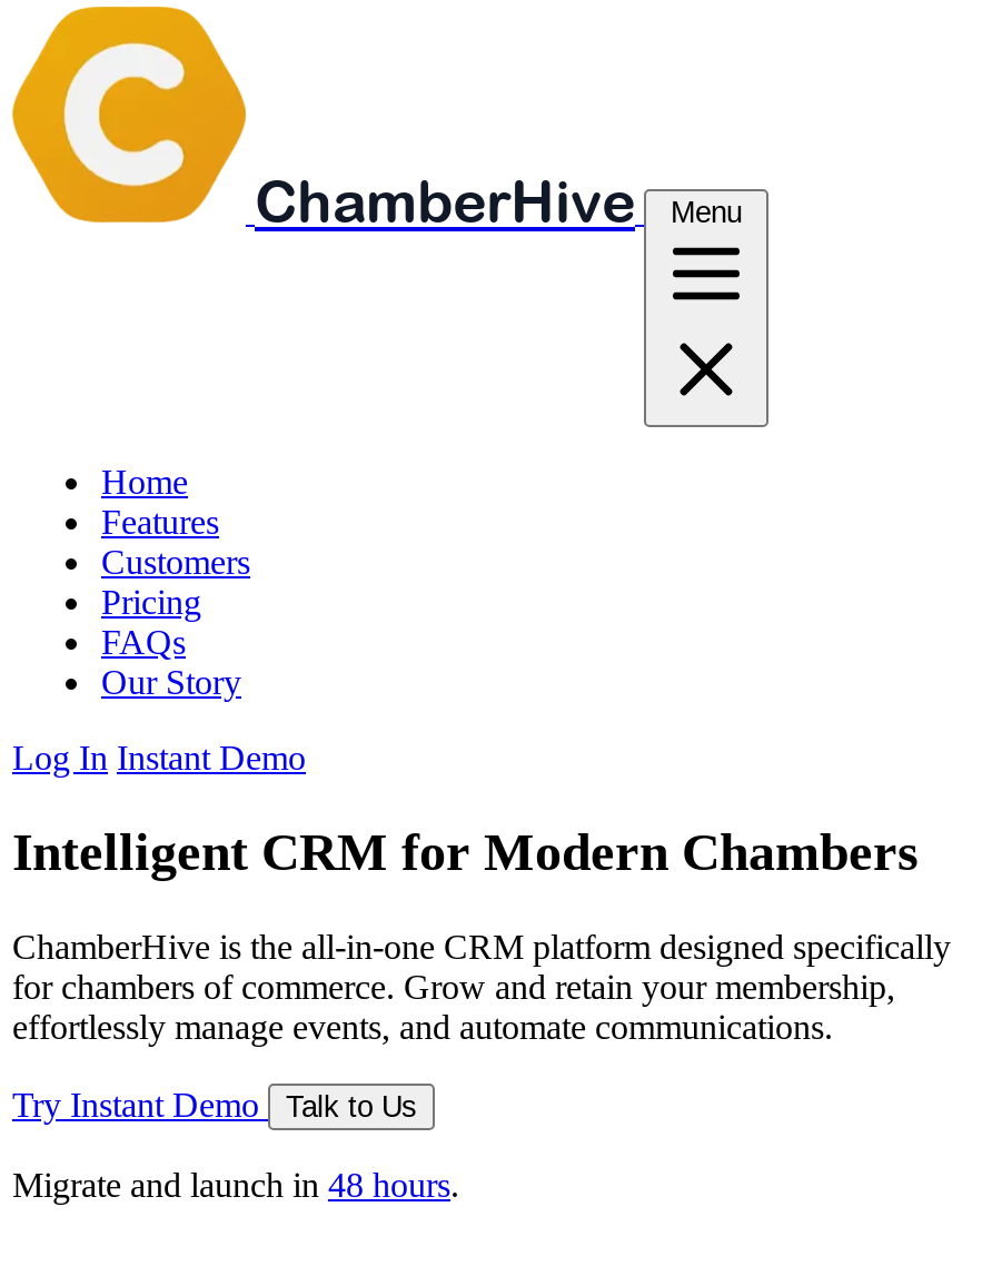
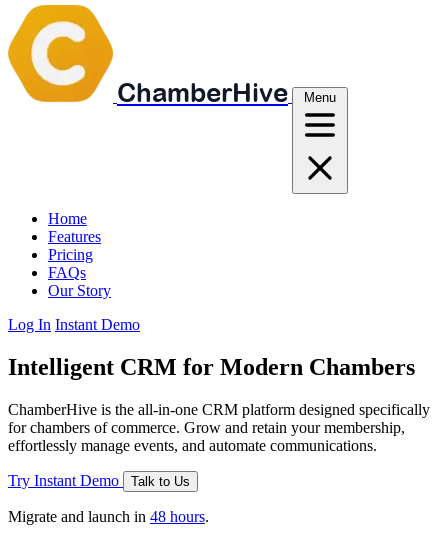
[101,543,250,581] Customers -> none

